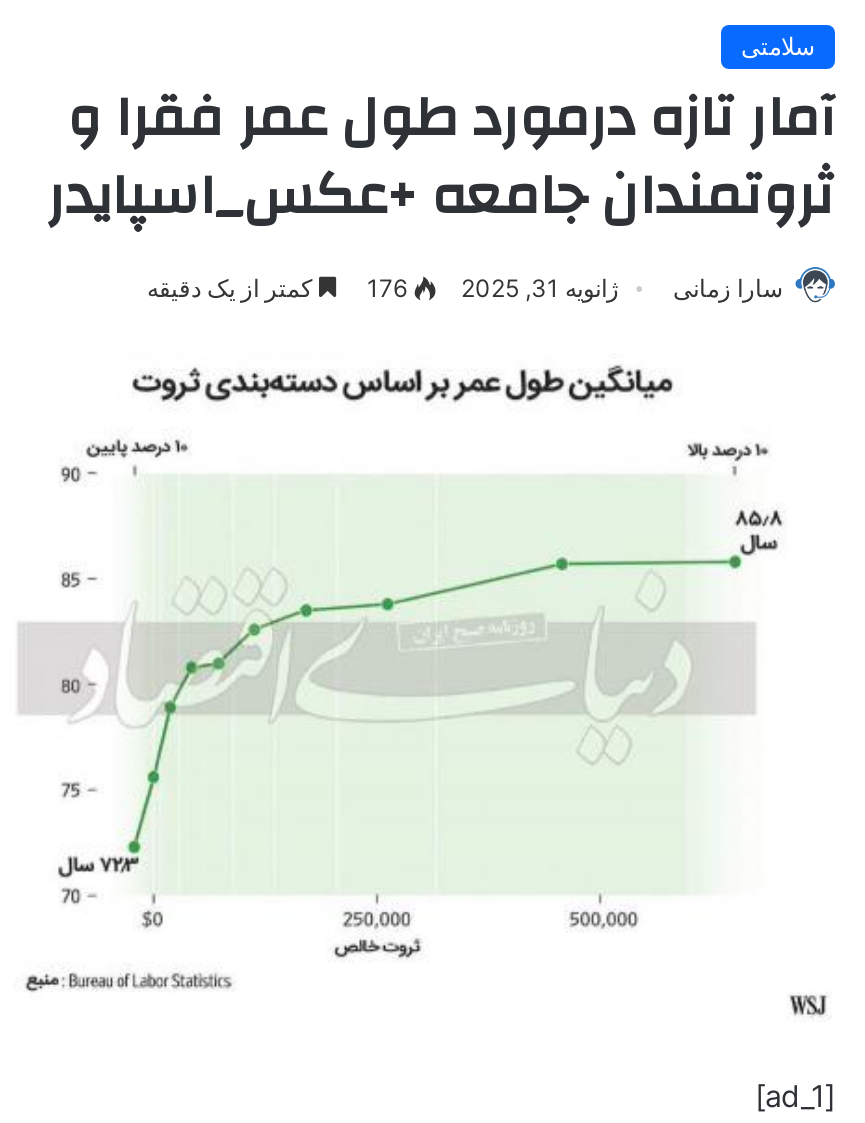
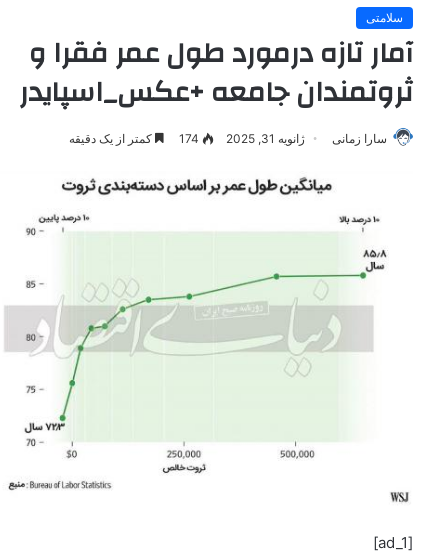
[147,273,407,303] 176 کمتر از یک دقیقه -> [69,131,199,146] 174 کمتر از یک دقیقه

